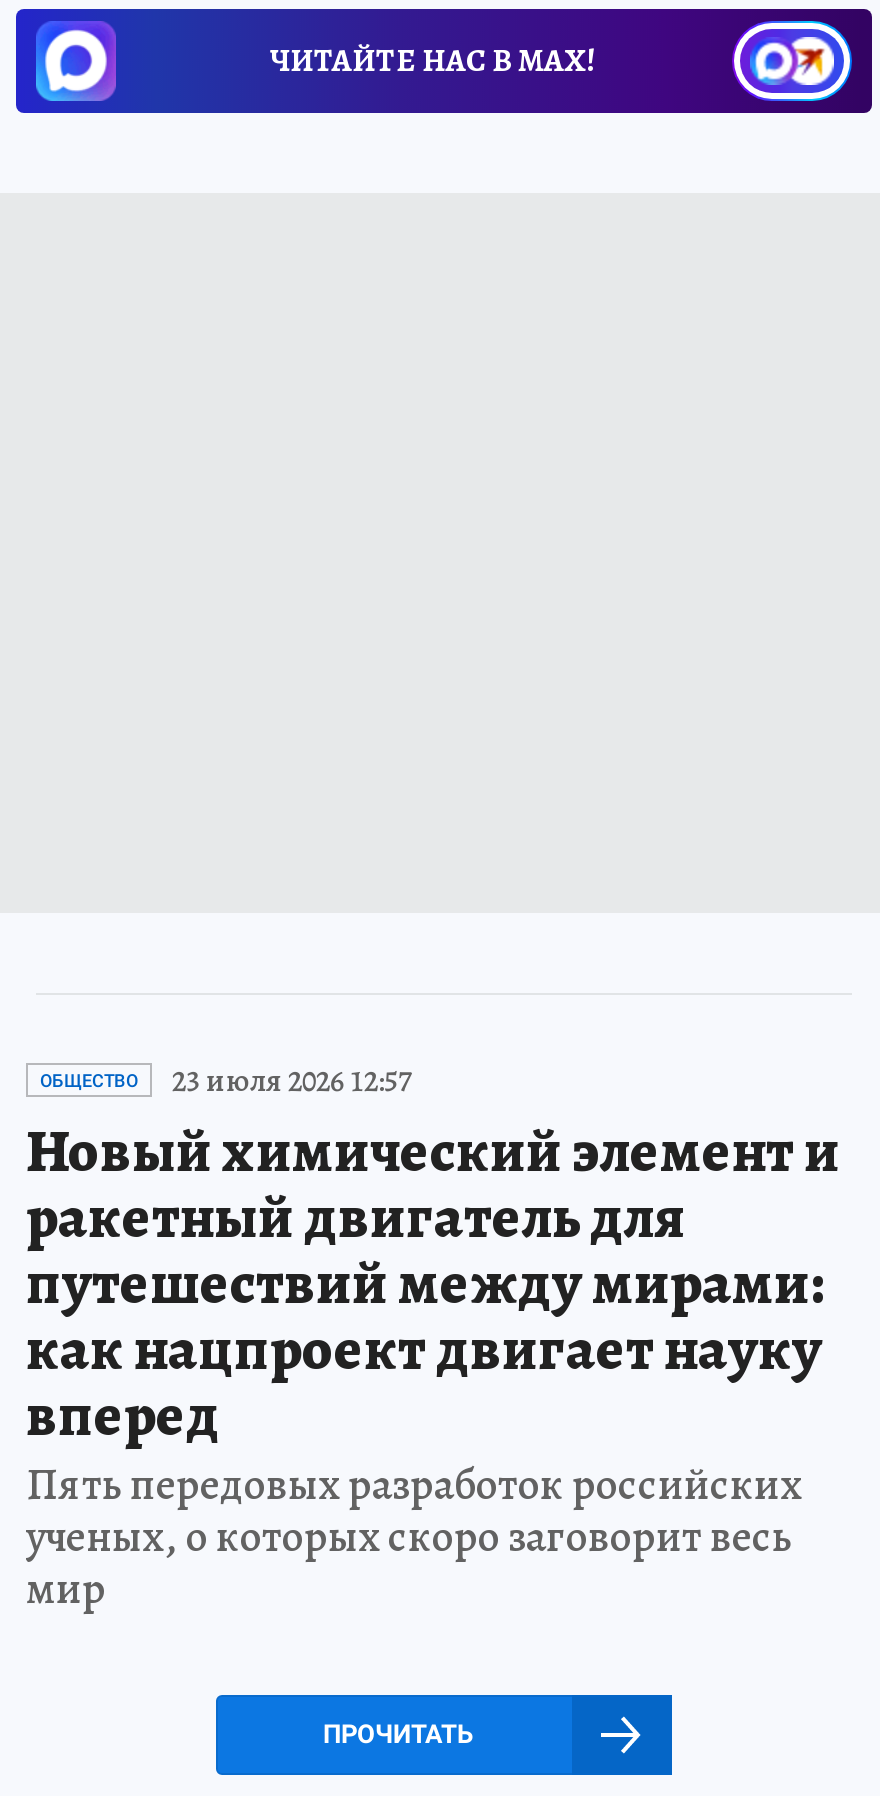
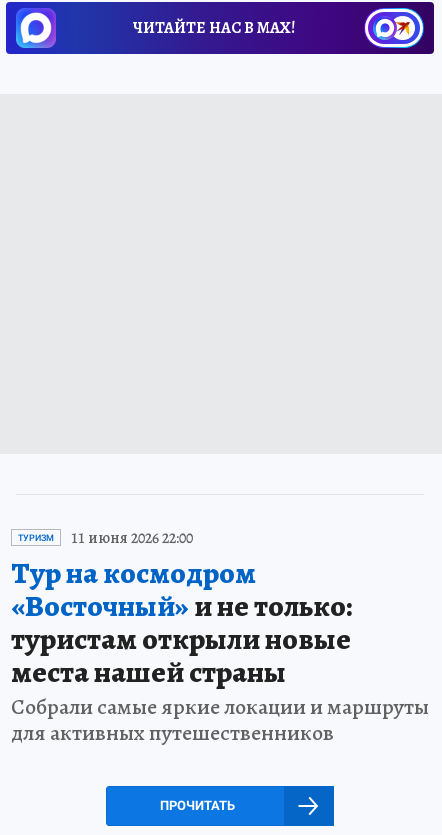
[26,1058,840,1618] ОБЩЕСТВО | 23 июля 2026 12:57 | Новый химический элемент и | ракетный двигатель для | путешествий между мирами: | как нацпроект двигает науку | вперед | Пять передовых разработок российских | ученых, о которых скоро заговорит весь | мир -> [11,527,429,748] ТУРИЗМ | 11 июня 2026 22:00 | Тур на космодром | «Восточный»и не только: | туристам открыли новые | места нашей страны | Собрали самые яркие локации и маршруты | для активных путешественников

